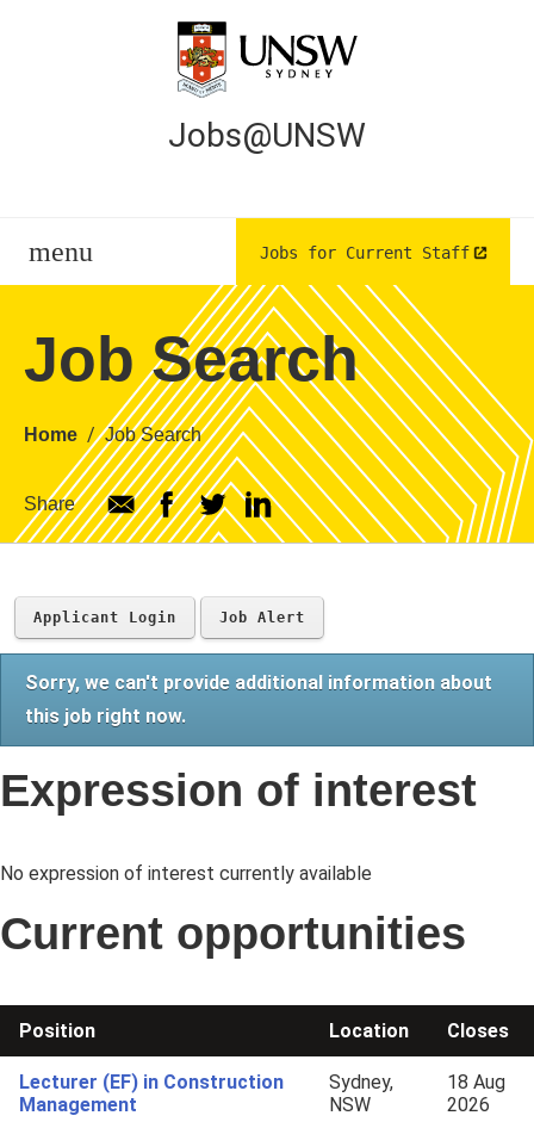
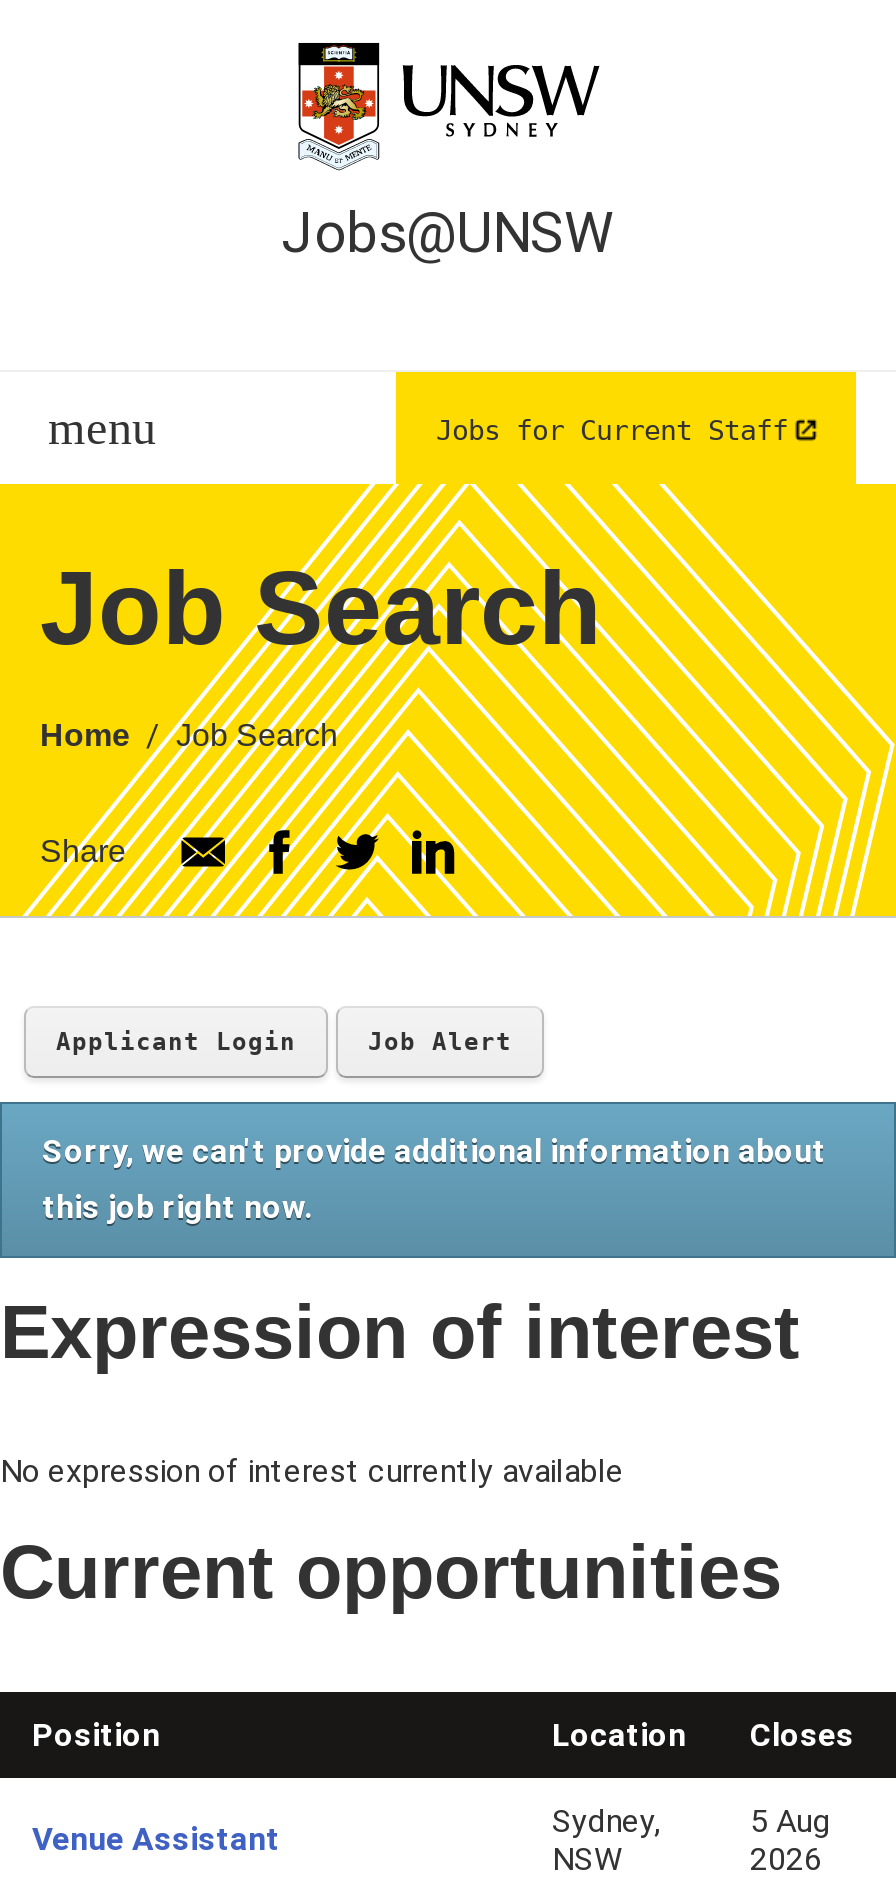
[19,1071,284,1116] Lecturer (EF) in Construction | Management -> [32,1820,280,1858] Venue Assistant
[447,1071,505,1093] 18 Aug -> [750,1802,830,1840] 5 Aug

